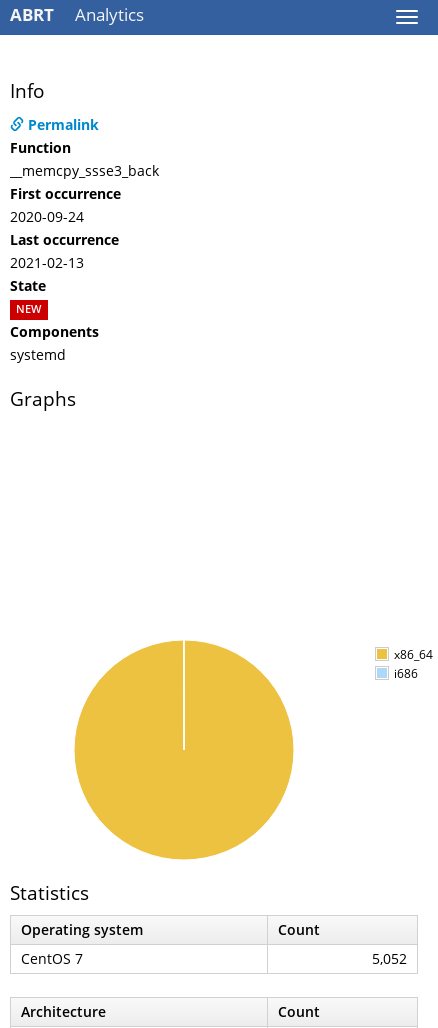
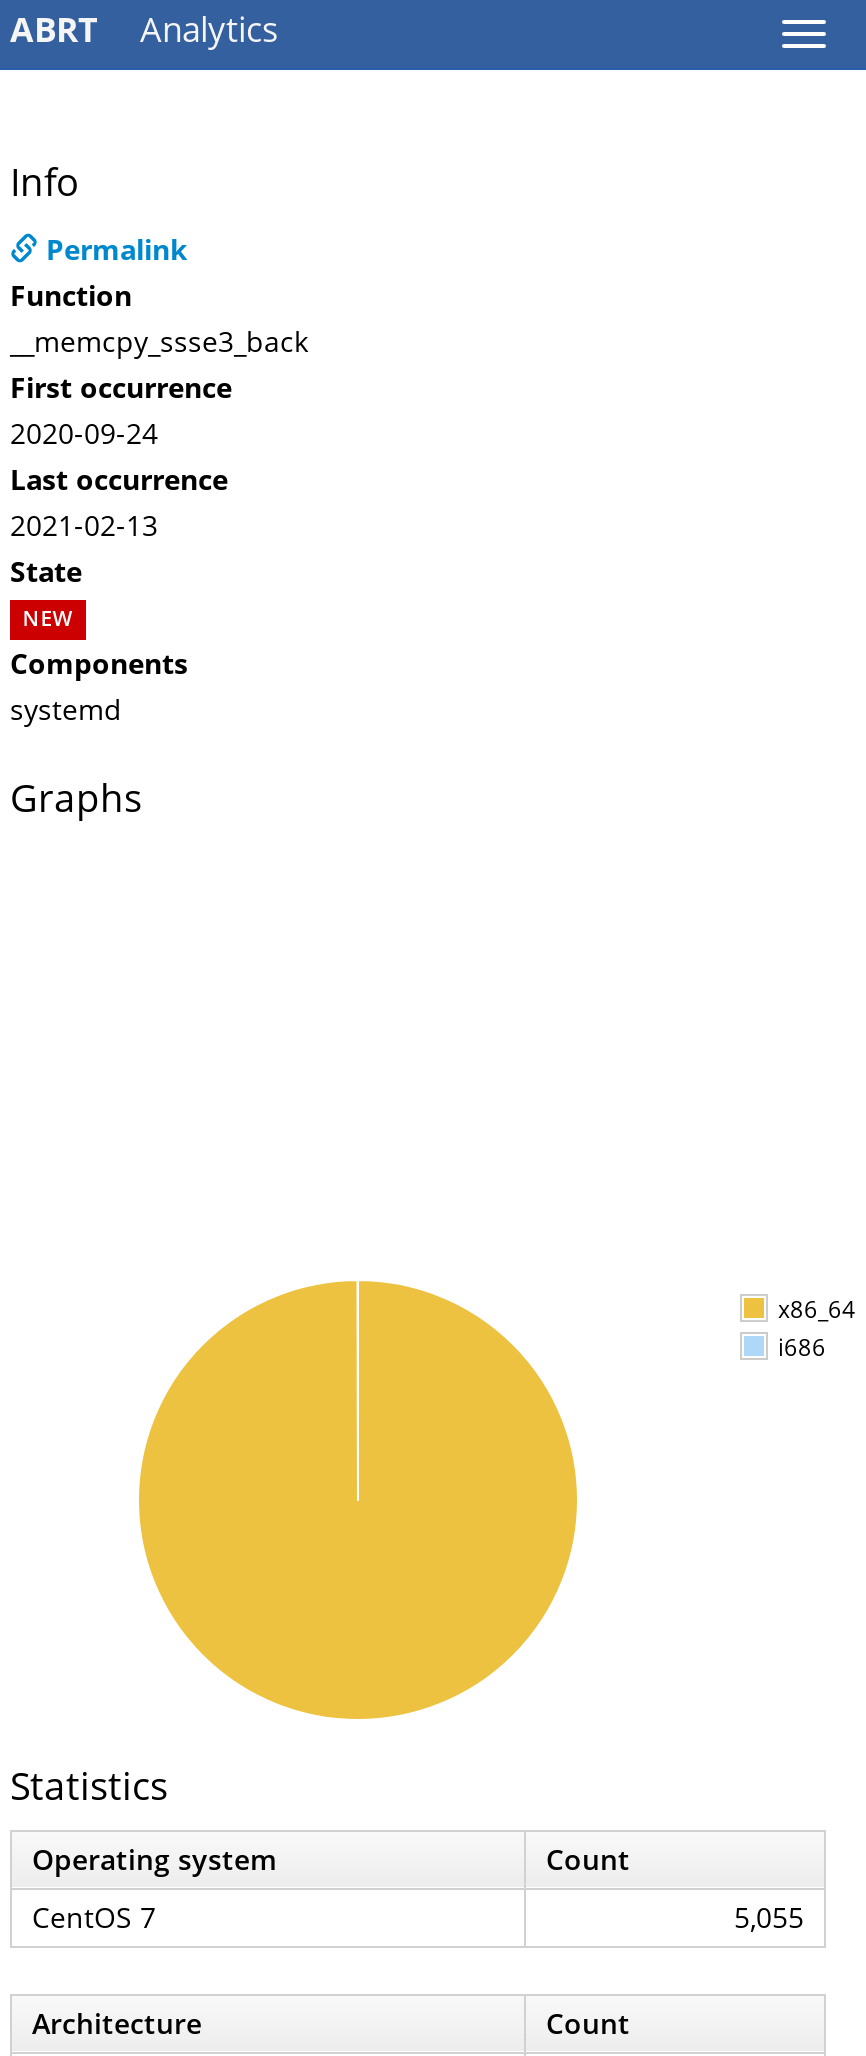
[372,948,407,967] 5,052 -> [734,1897,804,1935] 5,055

